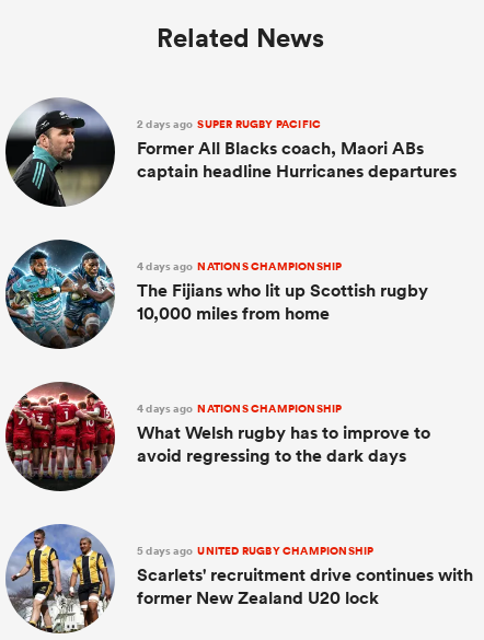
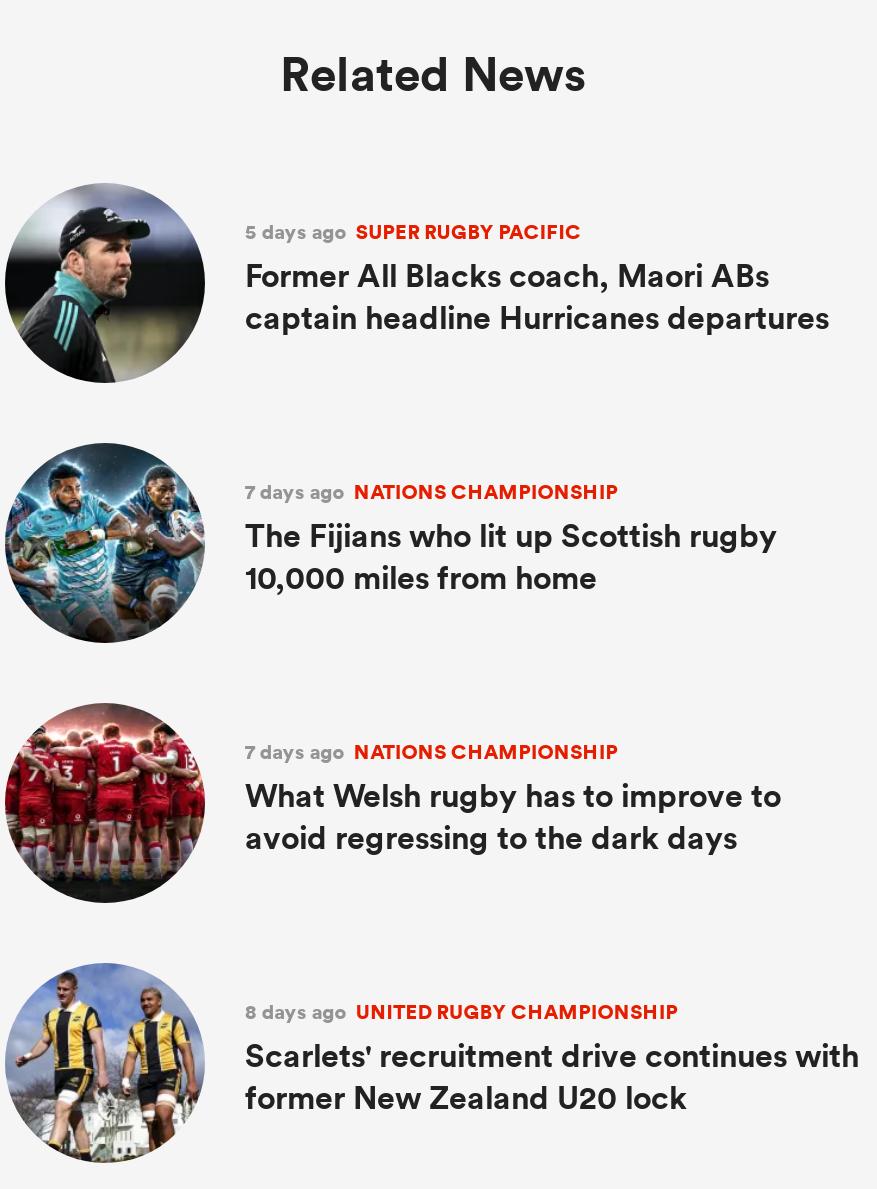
[137,116,321,132] 2 days ago SUPER RUGBY PACIFIC -> [245,217,581,247] 5 days ago SUPER RUGBY PACIFIC
[137,258,342,274] 4 days ago NATIONS CHAMPIONSHIP -> [245,477,618,507] 7 days ago NATIONS CHAMPIONSHIP
[137,400,342,417] 4 days ago NATIONS CHAMPIONSHIP -> [245,737,618,767] 7 days ago NATIONS CHAMPIONSHIP
[137,543,374,559] 5 days ago UNITED RUGBY CHAMPIONSHIP -> [245,997,678,1027] 8 days ago UNITED RUGBY CHAMPIONSHIP

